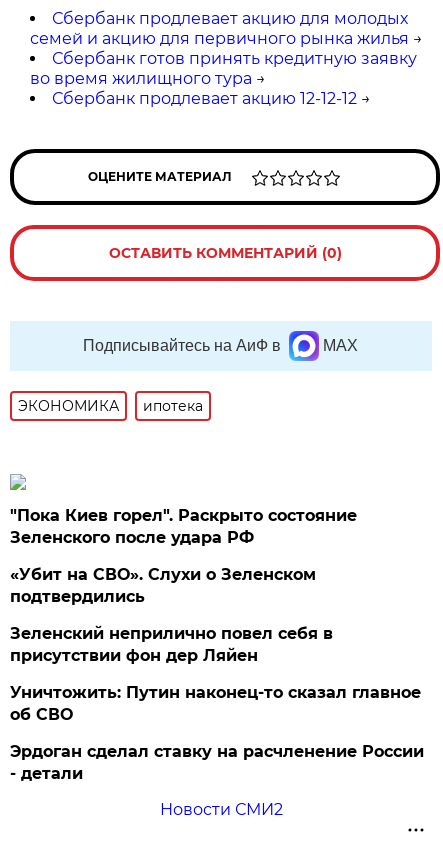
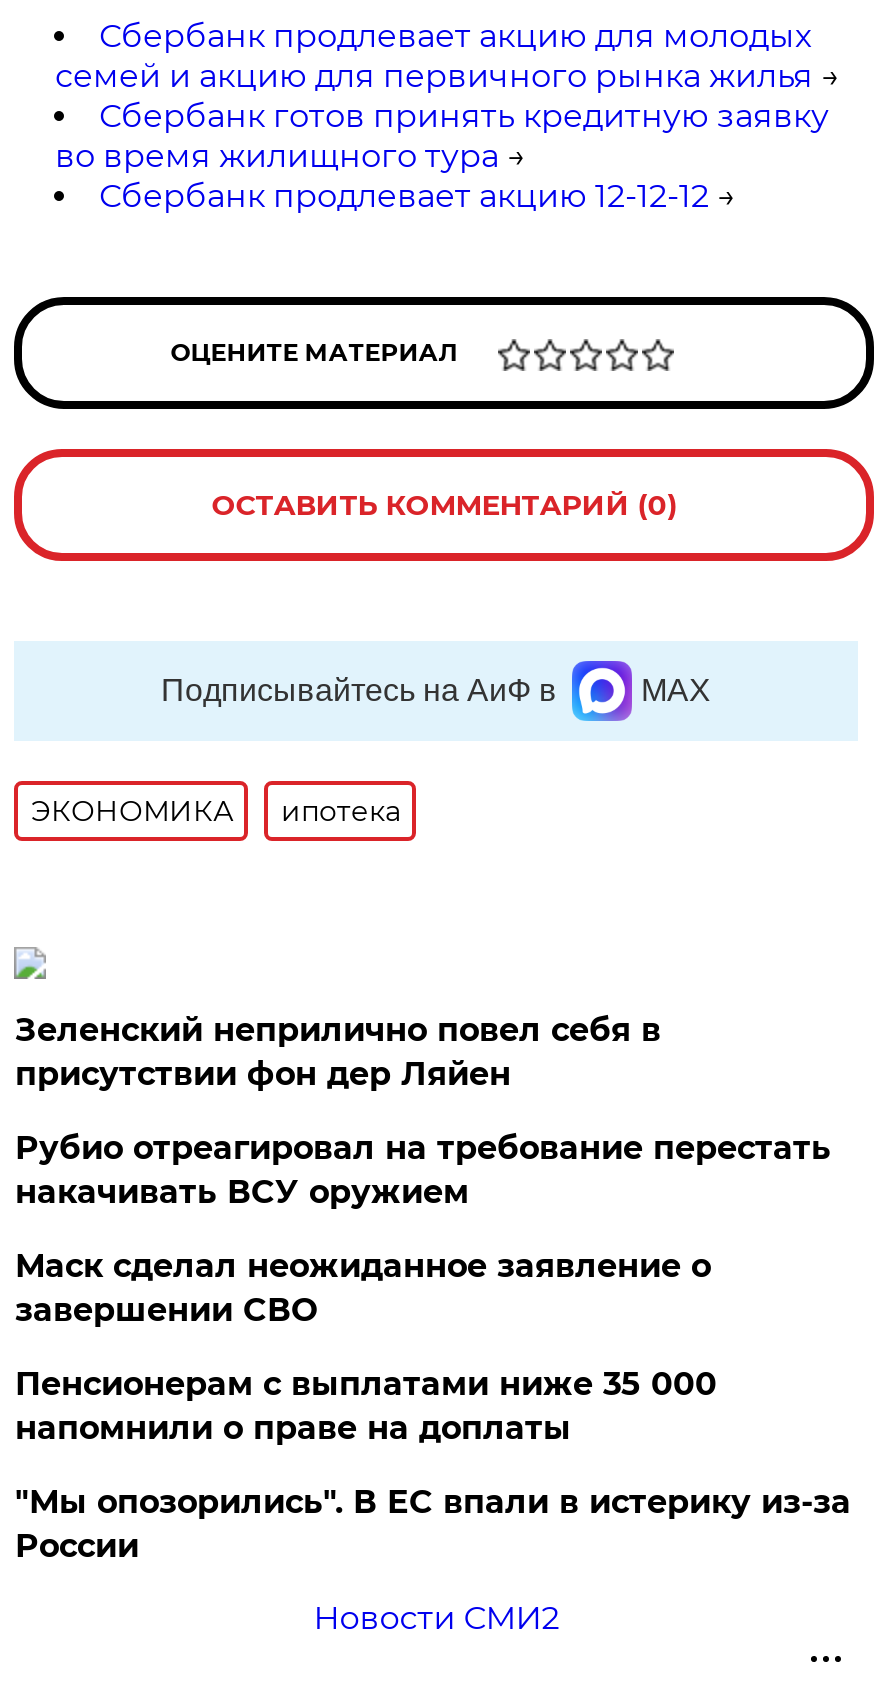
[10,506,357,606] "Пока Киев горел". Раскрыто состояние | Зеленского после удара РФ | «Убит на СВО». Слухи о Зеленском | подтвердились -> none
moved [10,624,333,665] -> [15,1011,661,1093]: Зеленский неприлично повел cебя в | присутствии фон дер Ляйен
[10,683,424,783] Уничтожить: Путин наконец-то сказал главное | об СВО | Эрдоган сделал ставку на расчленение России | - детали -> [15,1129,851,1565] Рубио отреагировал на требование перестать | накачивать ВСУ оружием | Маск сделал неожиданное заявление о | завершении СВО | Пенсионерам с выплатами ниже 35 000 | напомнили о праве на доплаты | "Мы опозорились". В ЕС впали в истерику из-за | России

